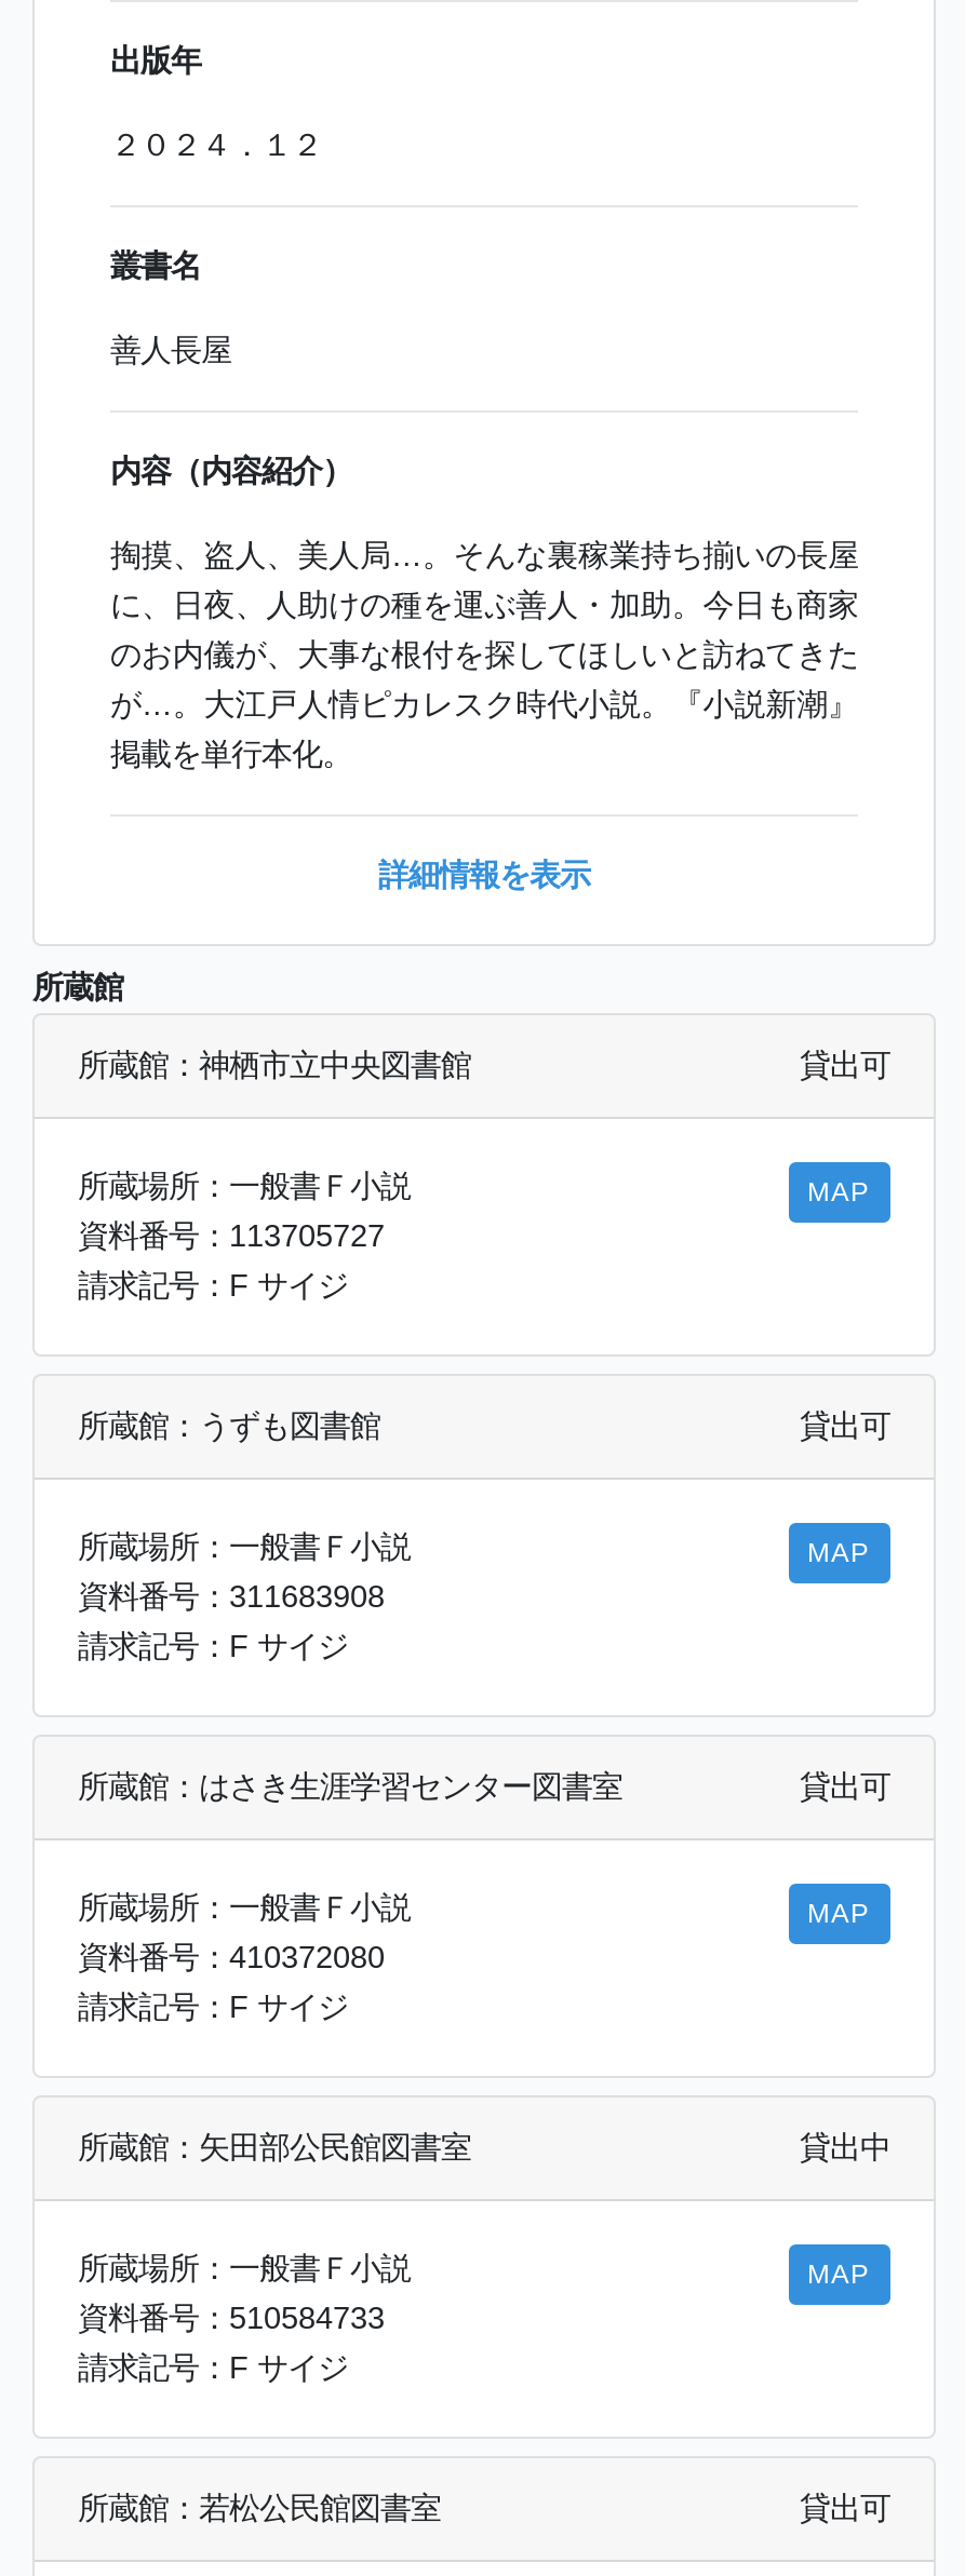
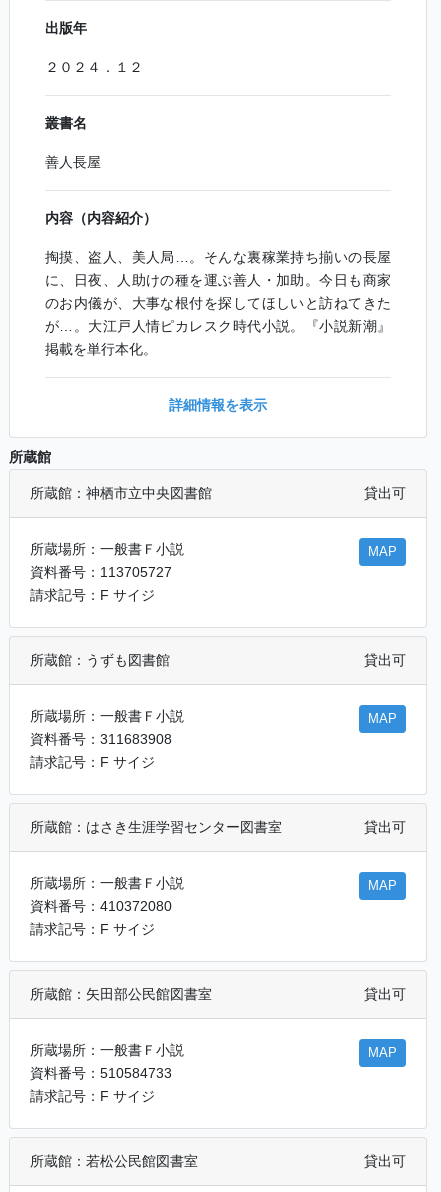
[800,2130,890,2164] 貸出中 -> [364,986,406,1002] 貸出可

